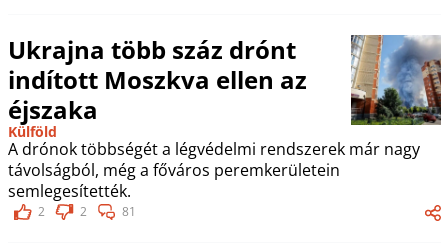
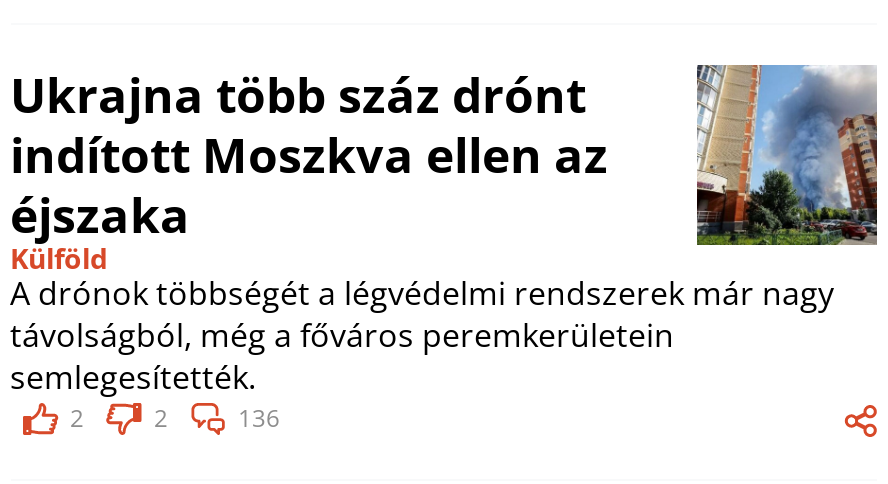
[121,203,135,220] 81 -> [238,400,280,434] 136

